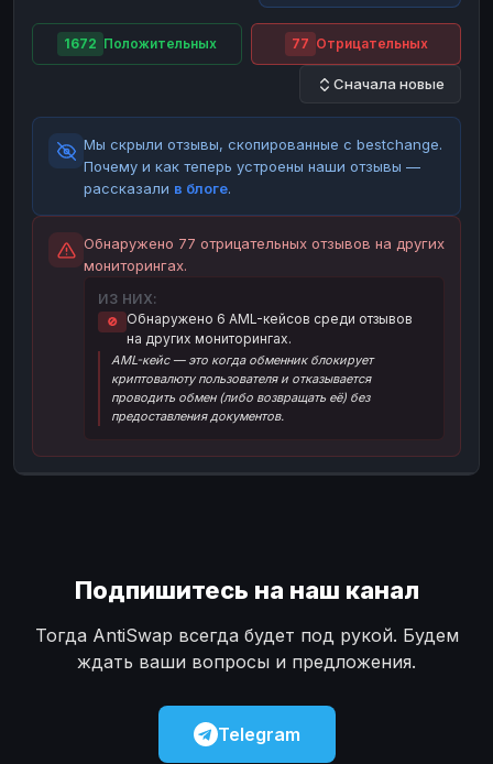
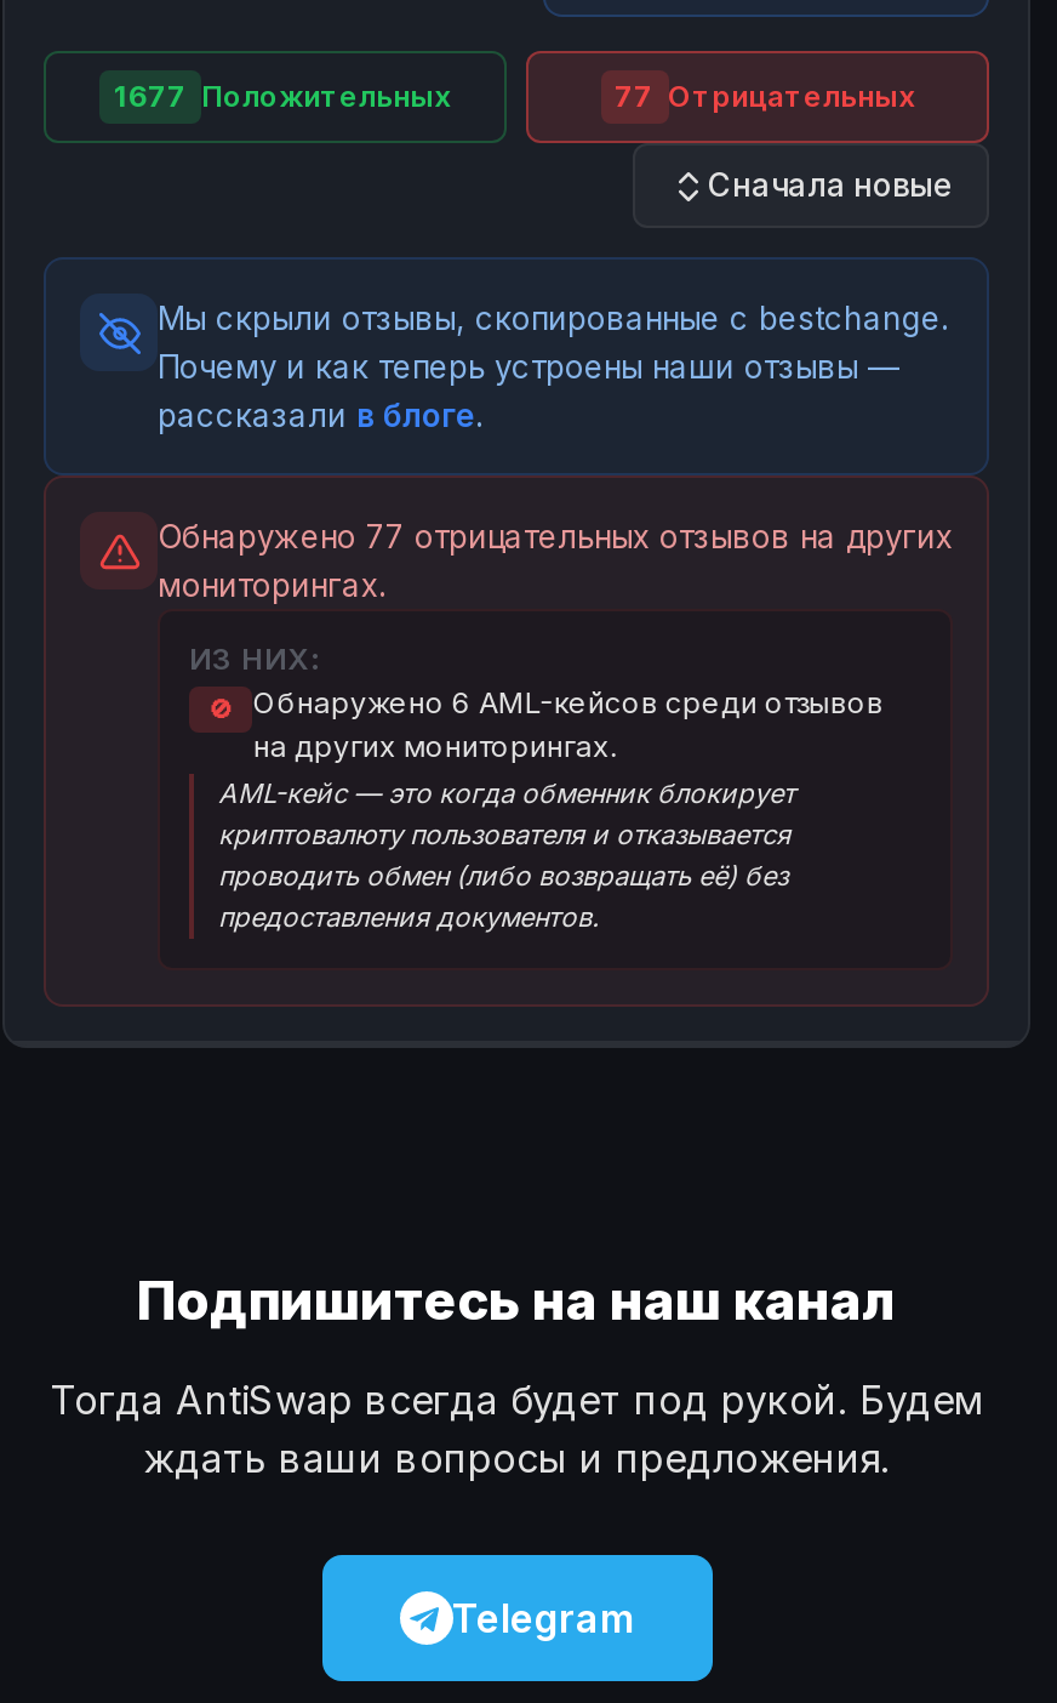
[64,35,217,52] 1672 Положительных -> [114,78,451,114] 1677 Положительных

